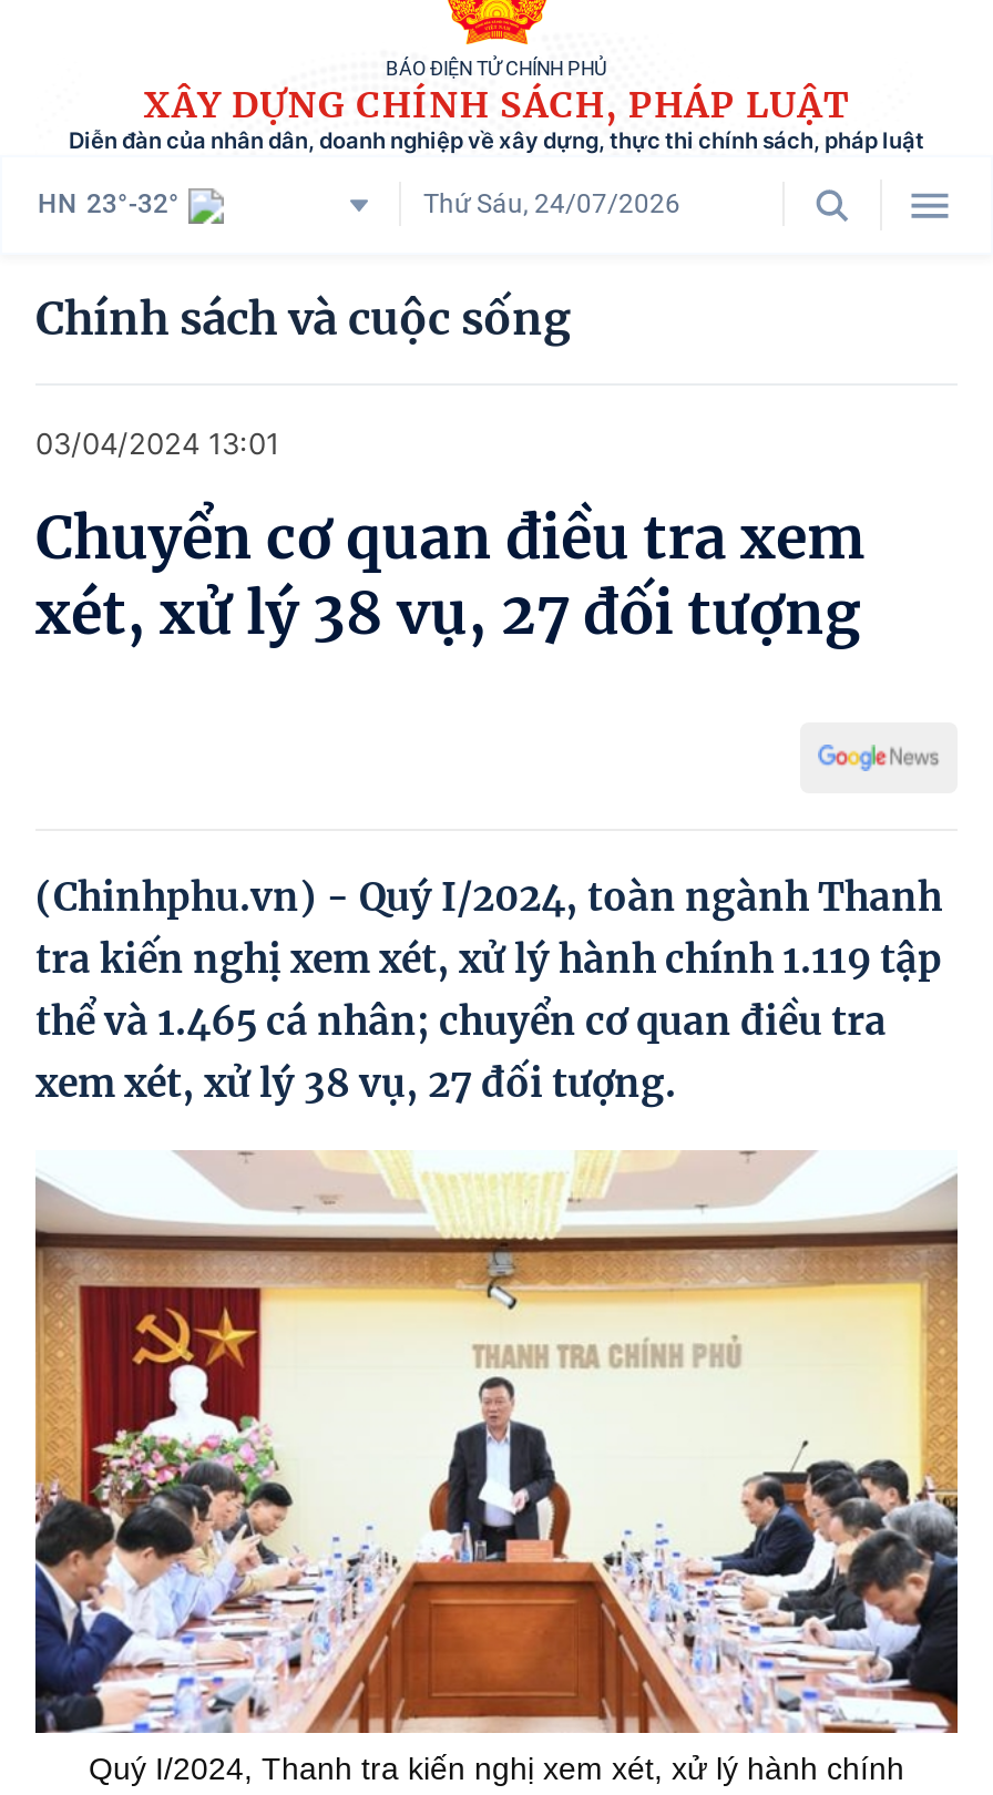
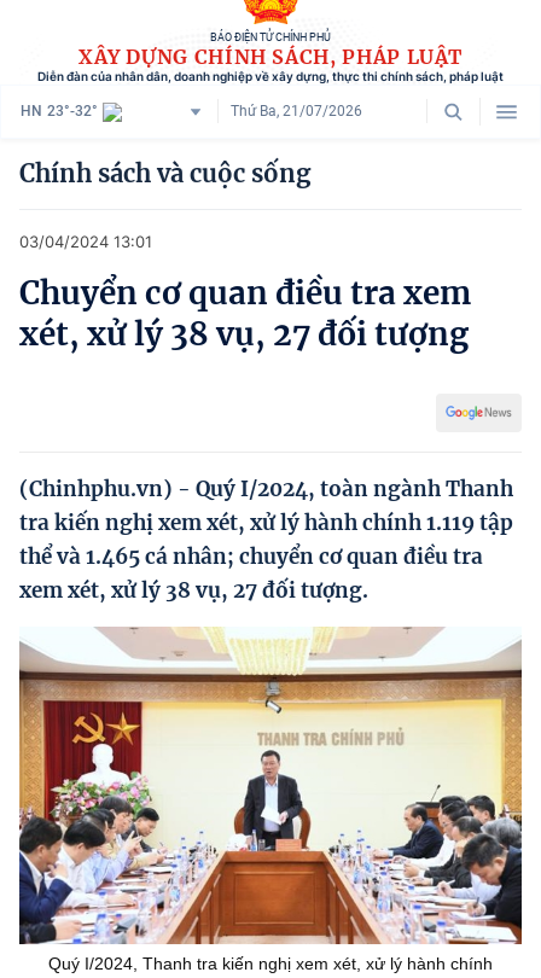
[423,189,680,220] Thứ Sáu, 24/07/2026 -> [231,103,362,120] Thứ Ba, 21/07/2026

